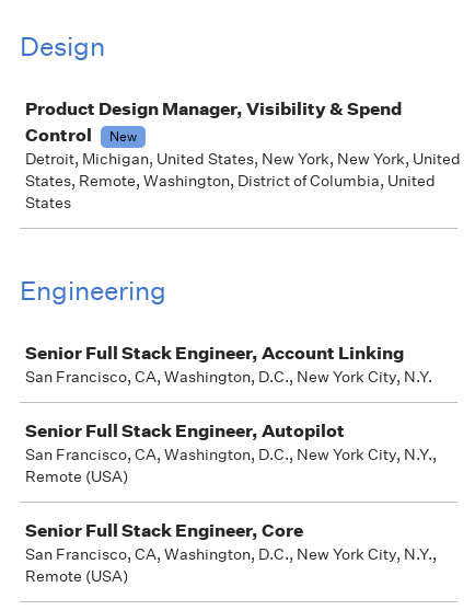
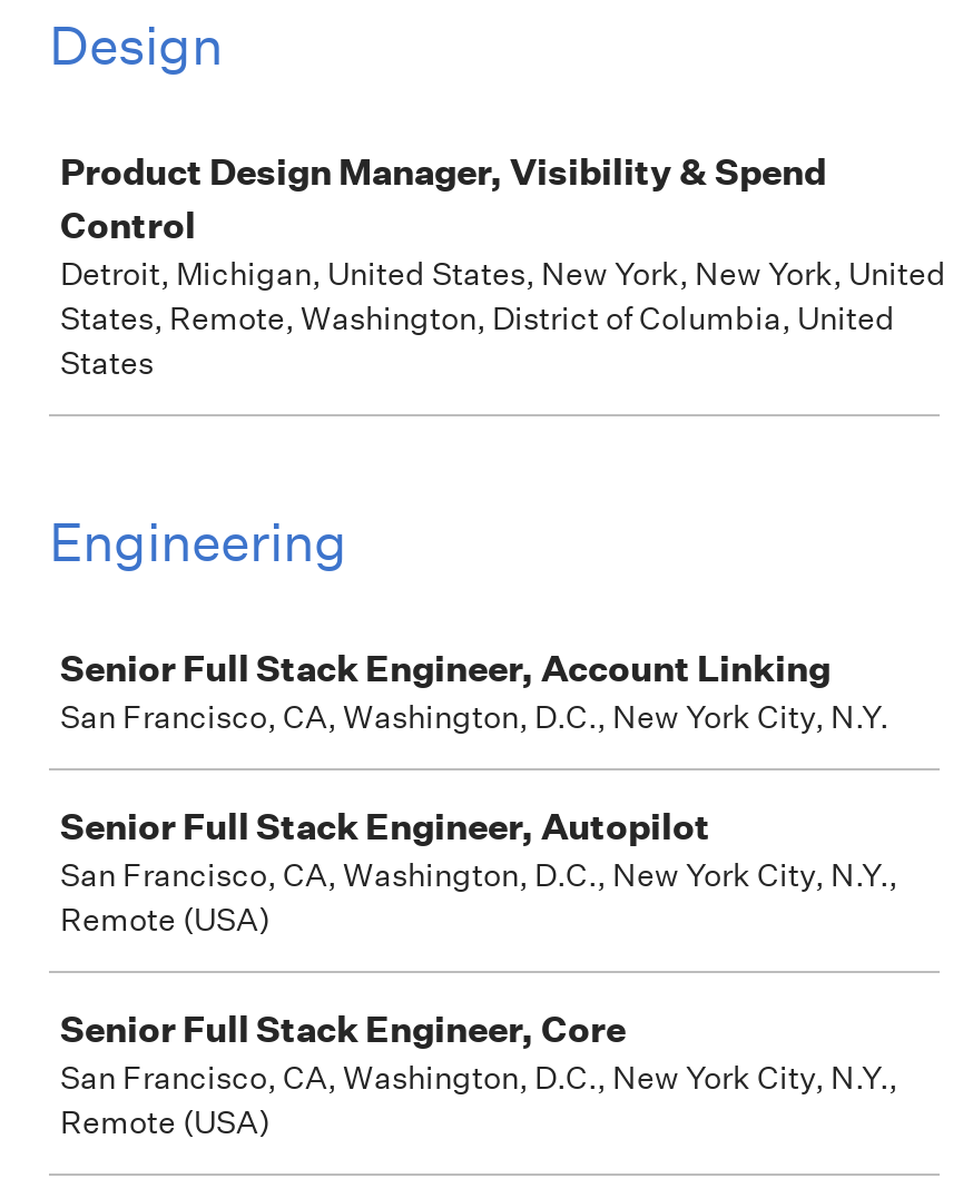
[109,127,137,146] New -> none

